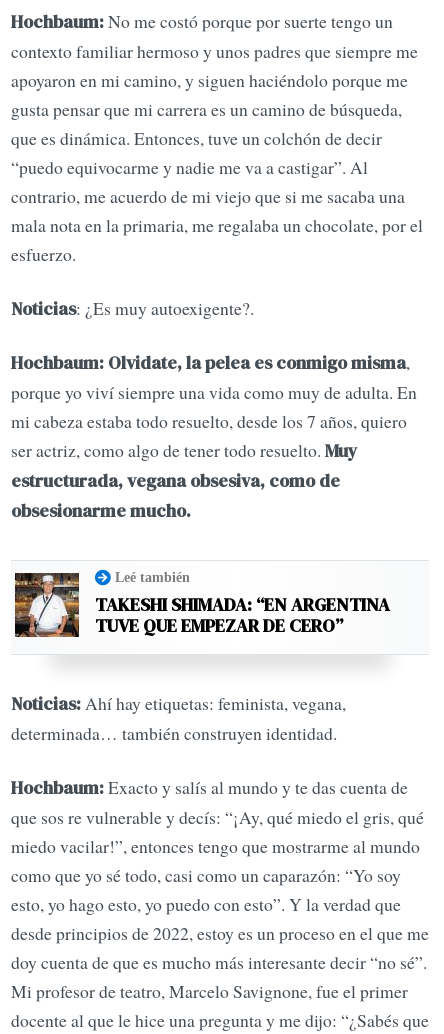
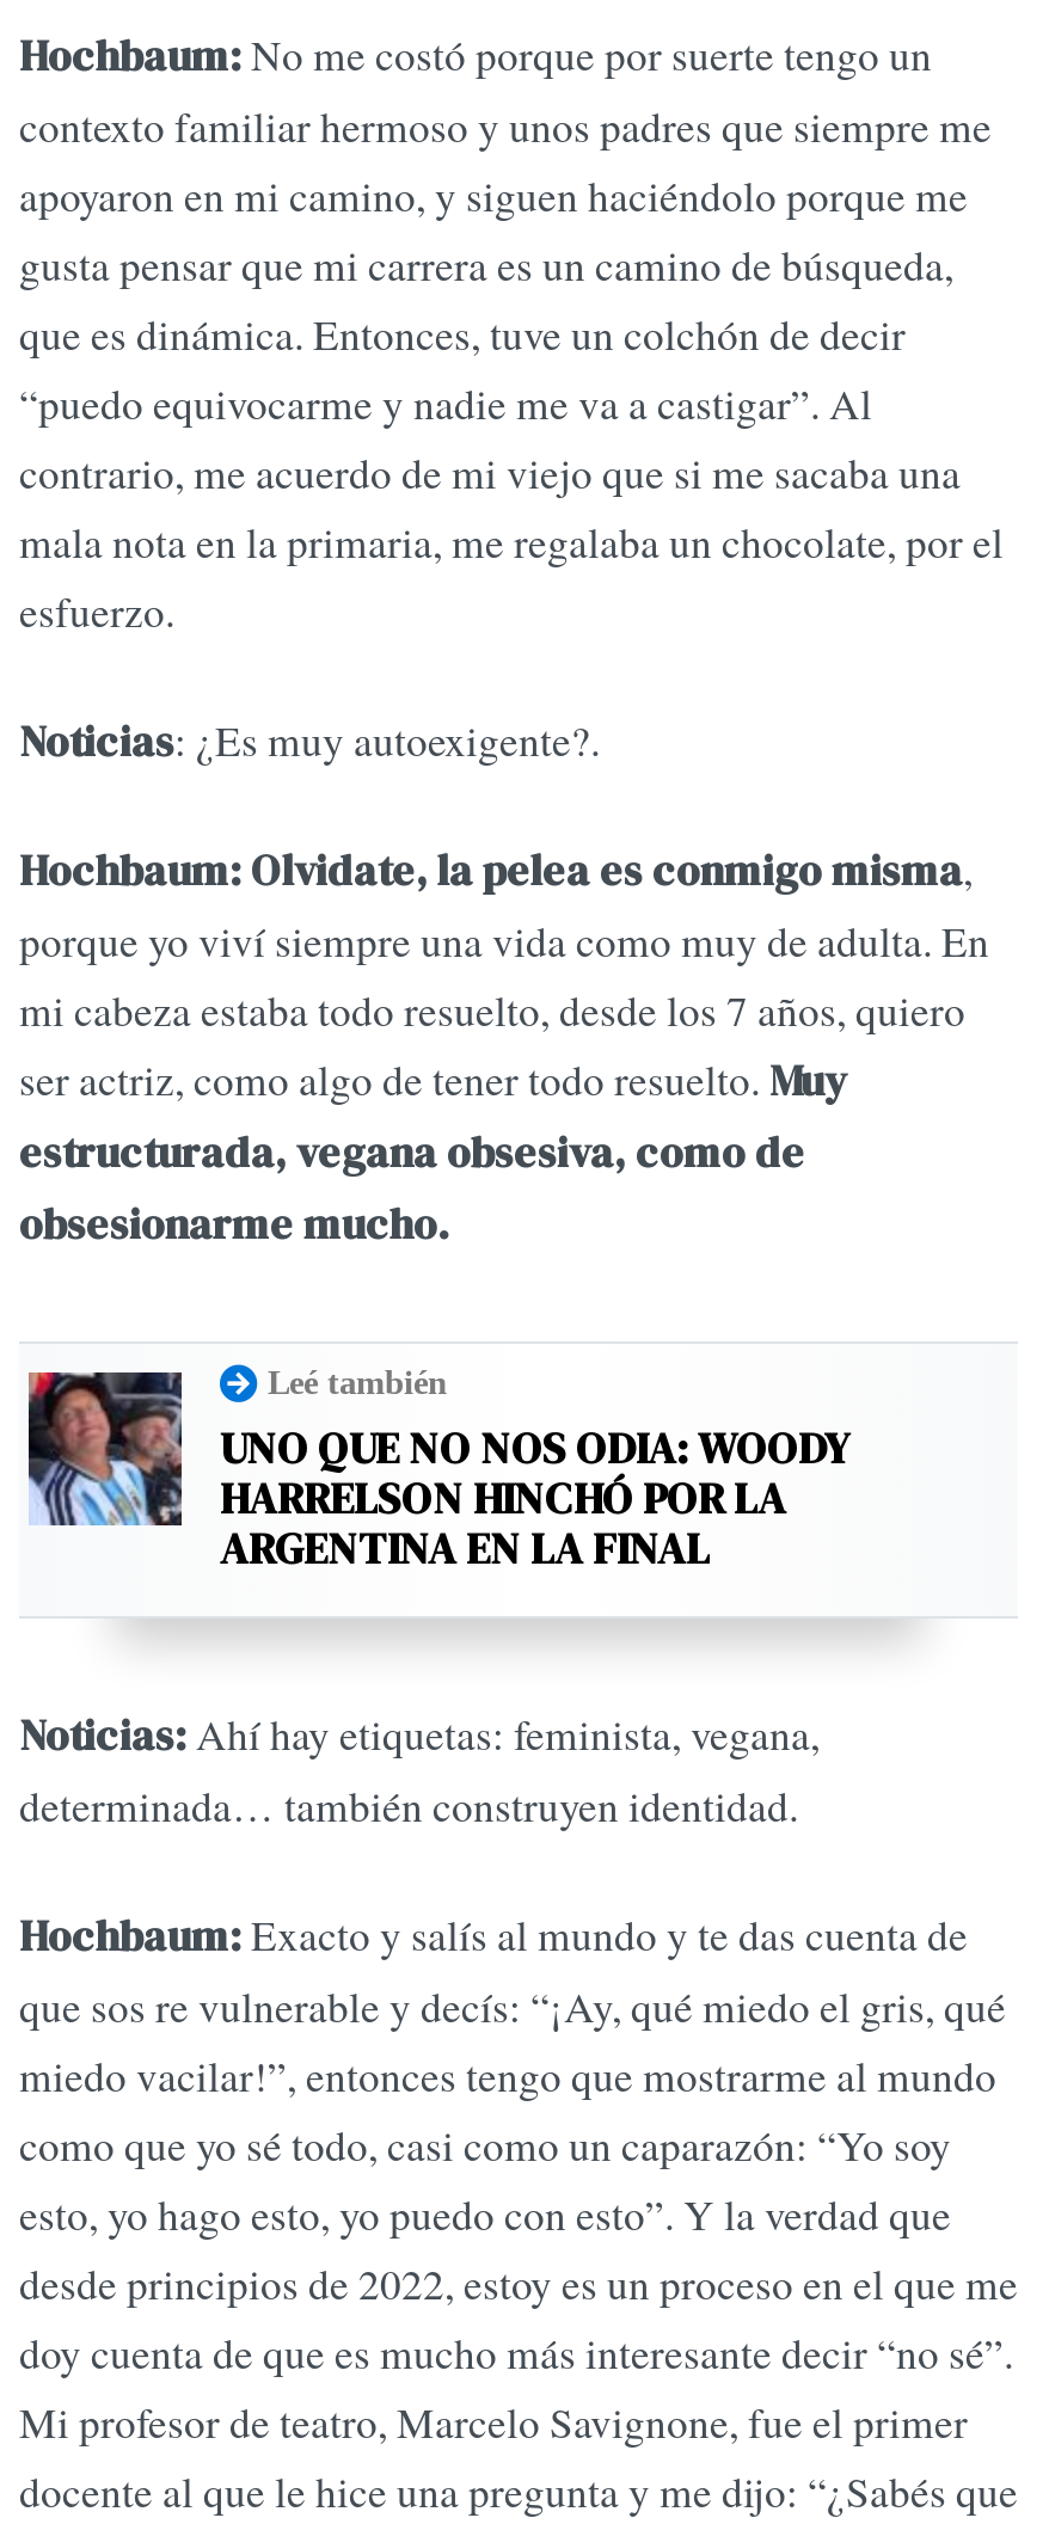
[14,572,390,638] [image] | TAKESHI SHIMADA: “EN ARGENTINA | TUVE QUE EMPEZAR DE CERO” -> [26,1370,851,1579] [image] | UNO QUE NO NOS ODIA: WOODY | HARRELSON HINCHÓ POR LA | ARGENTINA EN LA FINAL

